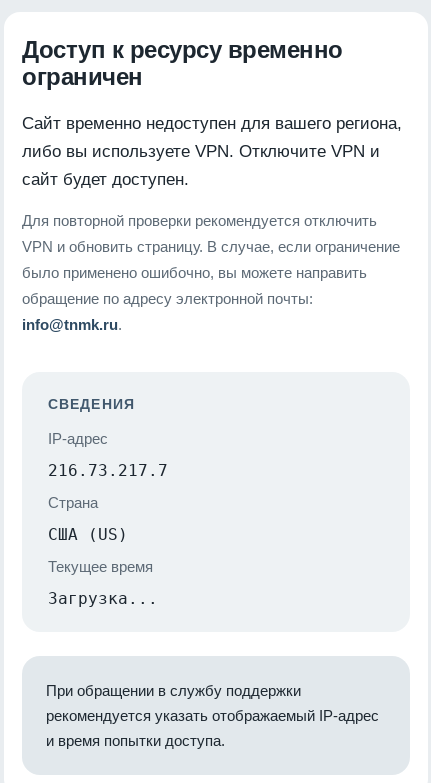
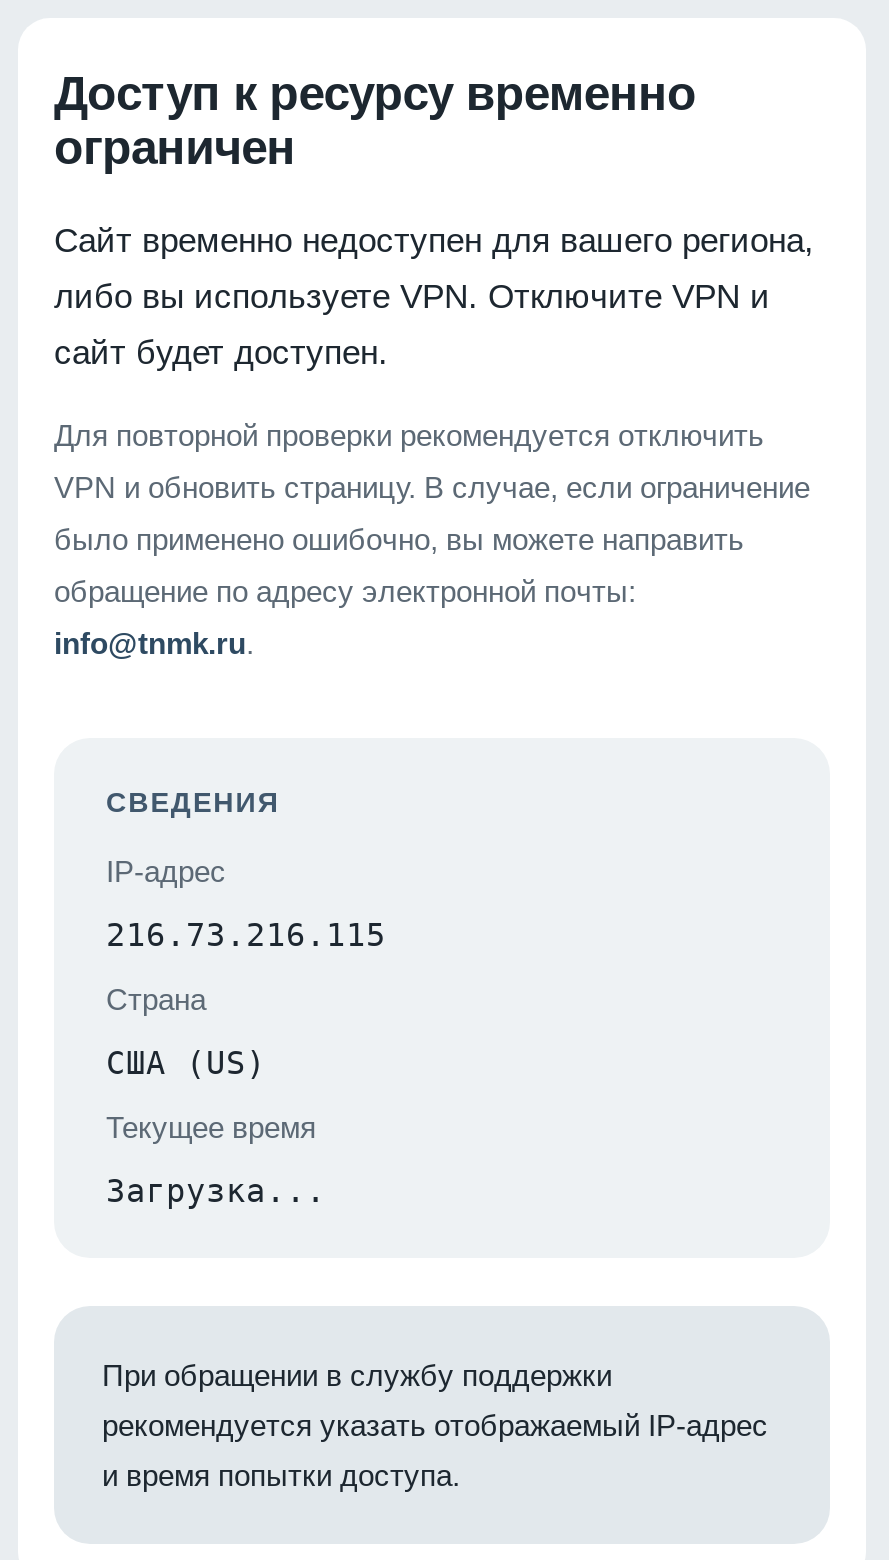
[48,460,168,479] 216.73.217.7 -> [106,915,386,953] 216.73.216.115

